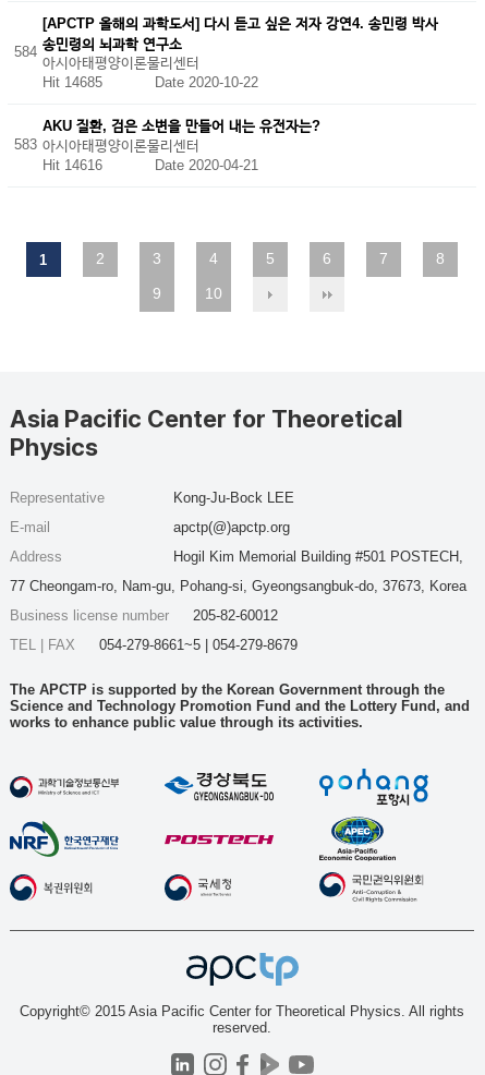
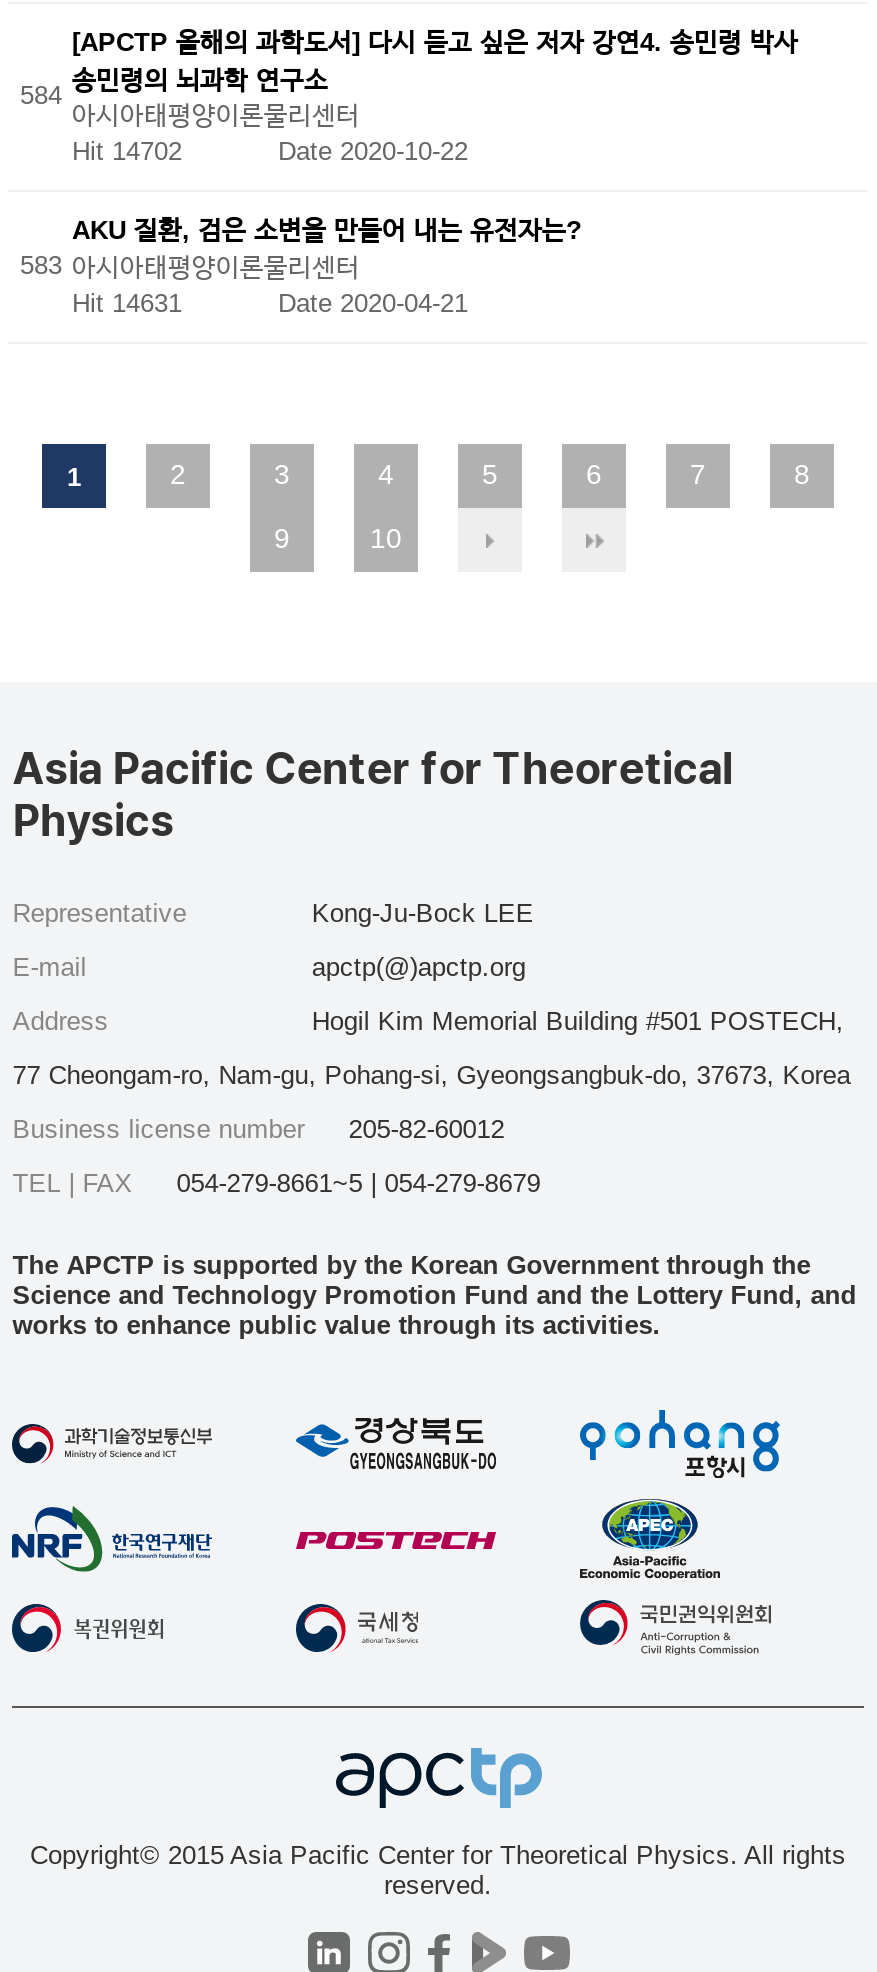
[43,74,258,91] Hit 14685 Date 2020-10-22 -> [72,136,468,166] Hit 14702 Date 2020-10-22
[43,157,258,173] Hit 14616 Date 2020-04-21 -> [72,287,468,317] Hit 14631 Date 2020-04-21

